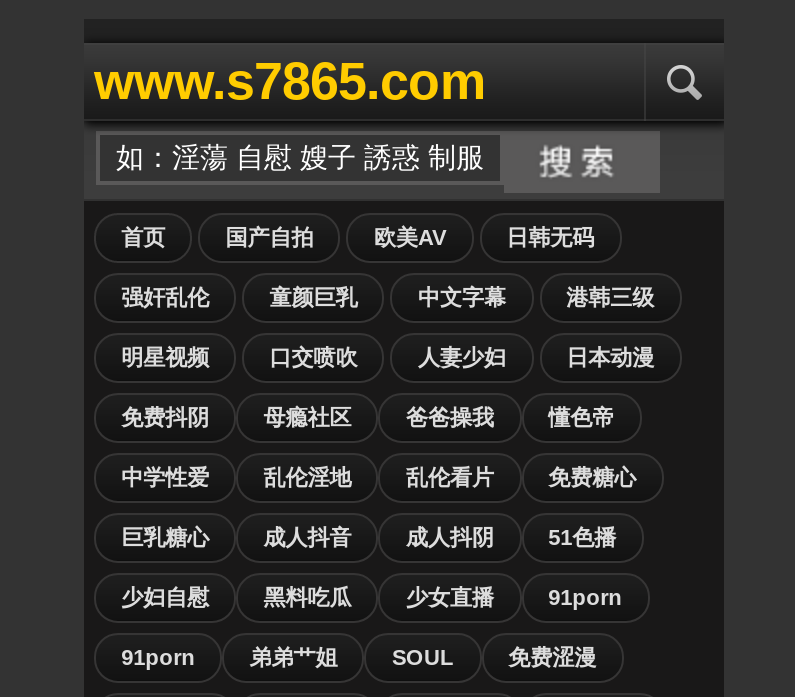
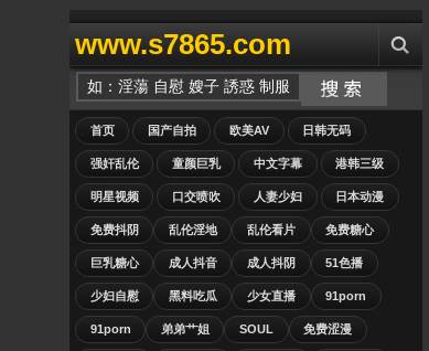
[121,405,614,489] 母瘾社区 | 爸爸操我 | 懂色帝 | 中学性爱 -> none

